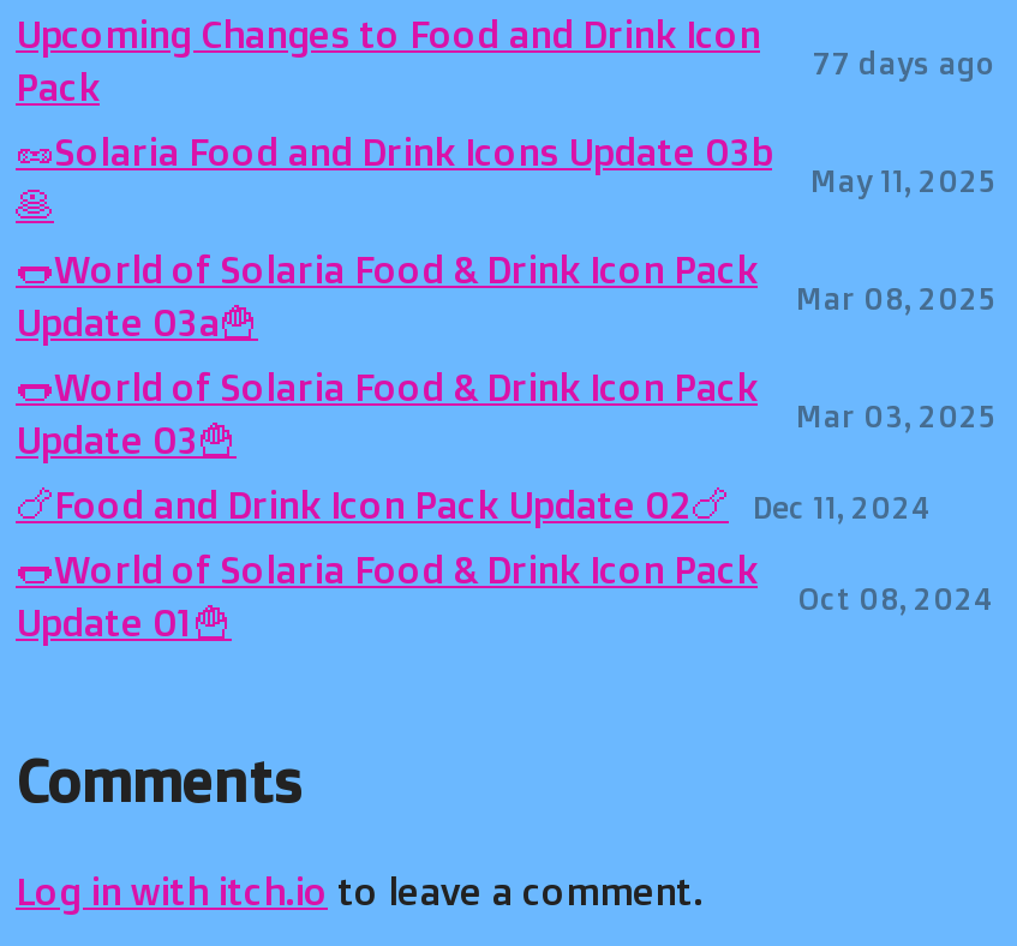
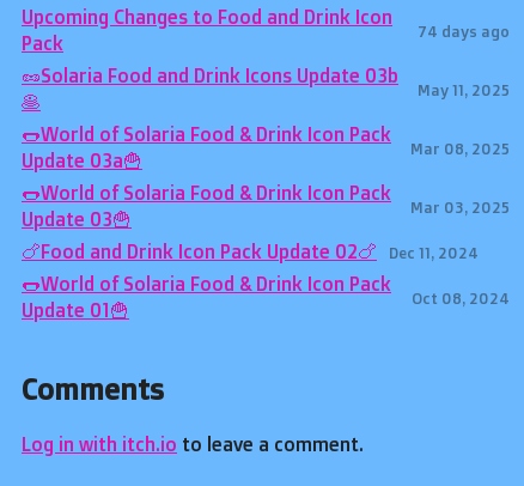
[813,44,995,83] 77 days ago -> [418,22,510,41] 74 days ago

